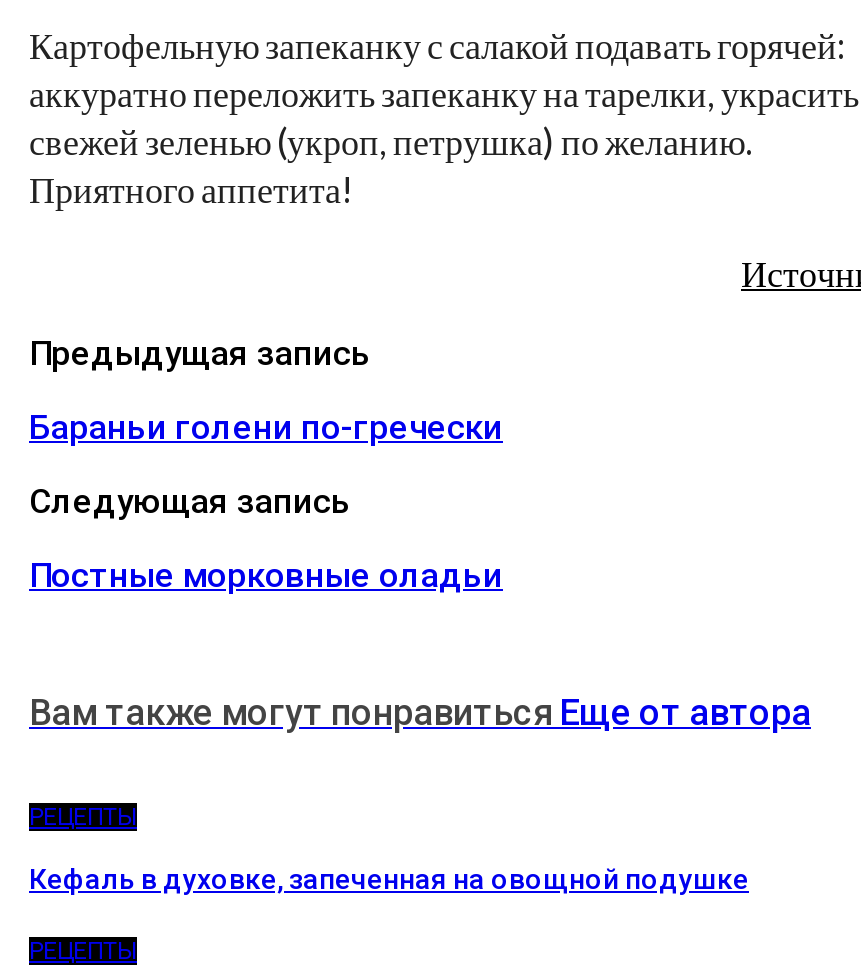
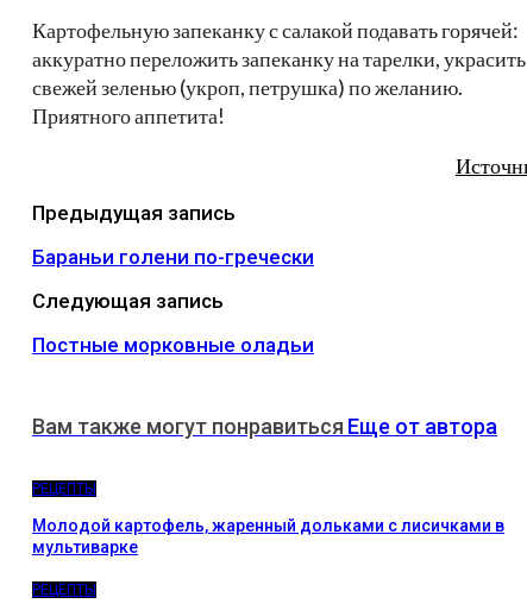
[29,863,749,895] Кефаль в духовке, запеченная на овощной подушке -> [32,516,504,556] Молодой картофель, жаренный дольками с лисичками в | мультиварке

